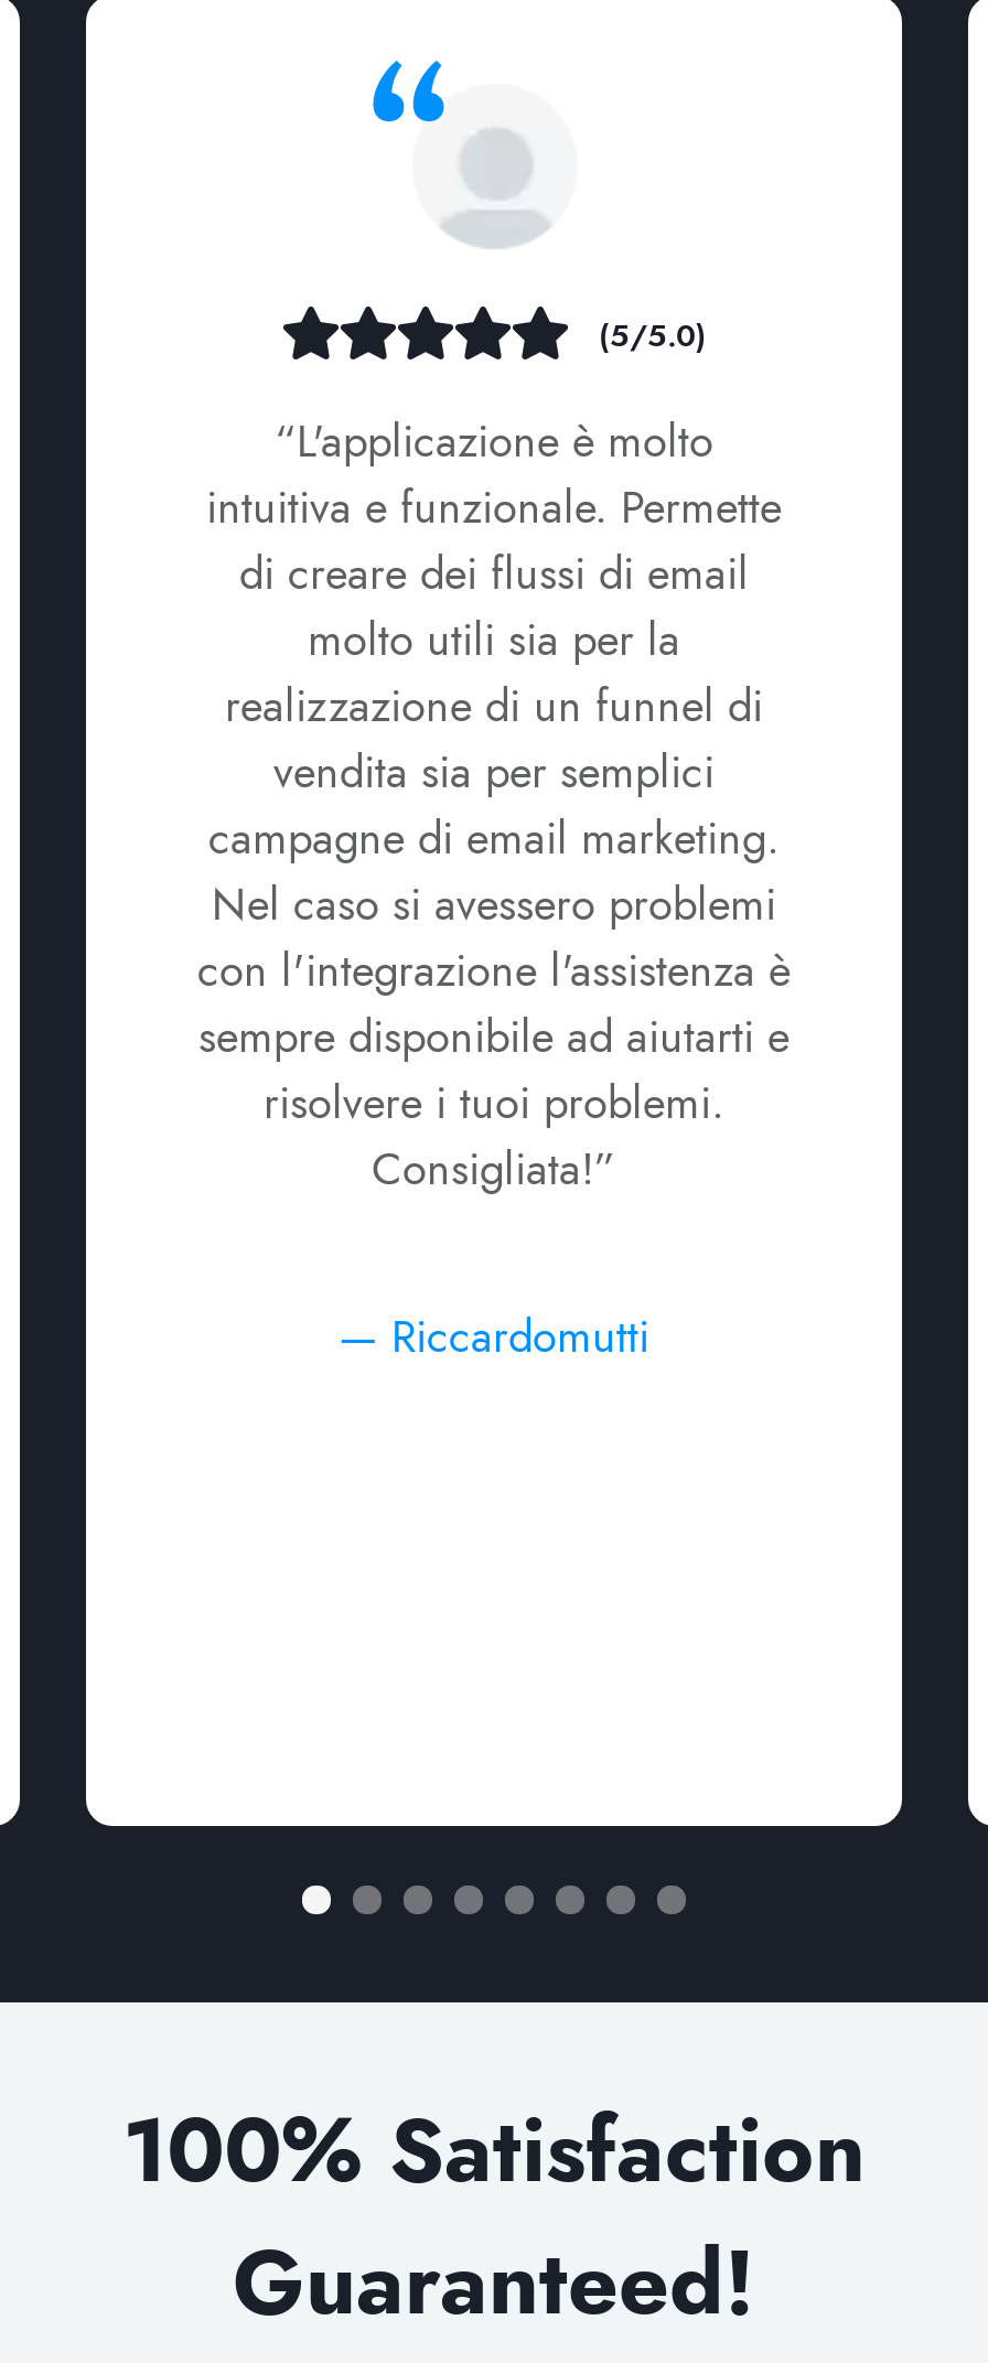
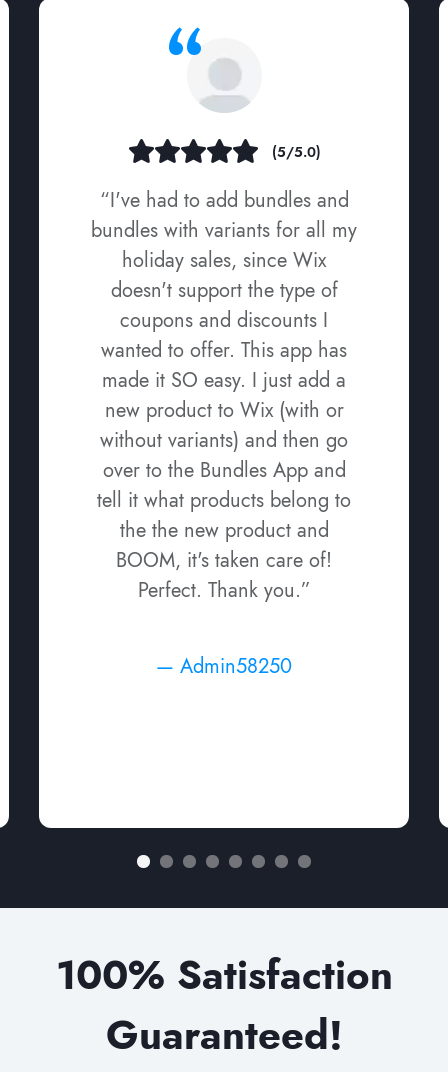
[197,410,791,1202] “L'applicazione è molto | intuitiva e funzionale. Permette | di creare dei flussi di email | molto utili sia per la | realizzazione di un funnel di | vendita sia per semplici | campagne di email marketing. | Nel caso si avessero problemi | con l'integrazione l'assistenza è | sempre disponibile ad aiutarti e | risolvere i tuoi problemi. | Consigliata!” -> [91,186,357,605] “I've had to add bundles and | bundles with variants for all my | holiday sales, since Wix | doesn't support the type of | coupons and discounts I | wanted to offer. This app has | made it SO easy. I just add a | new product to Wix (with or | without variants) and then go | over to the Bundles App and | tell it what products belong to | the the new product and | BOOM, it's taken care of! | Perfect. Thank you.”
[339,1306,649,1370] — Riccardomutti -> [156,652,292,681] — Admin58250

